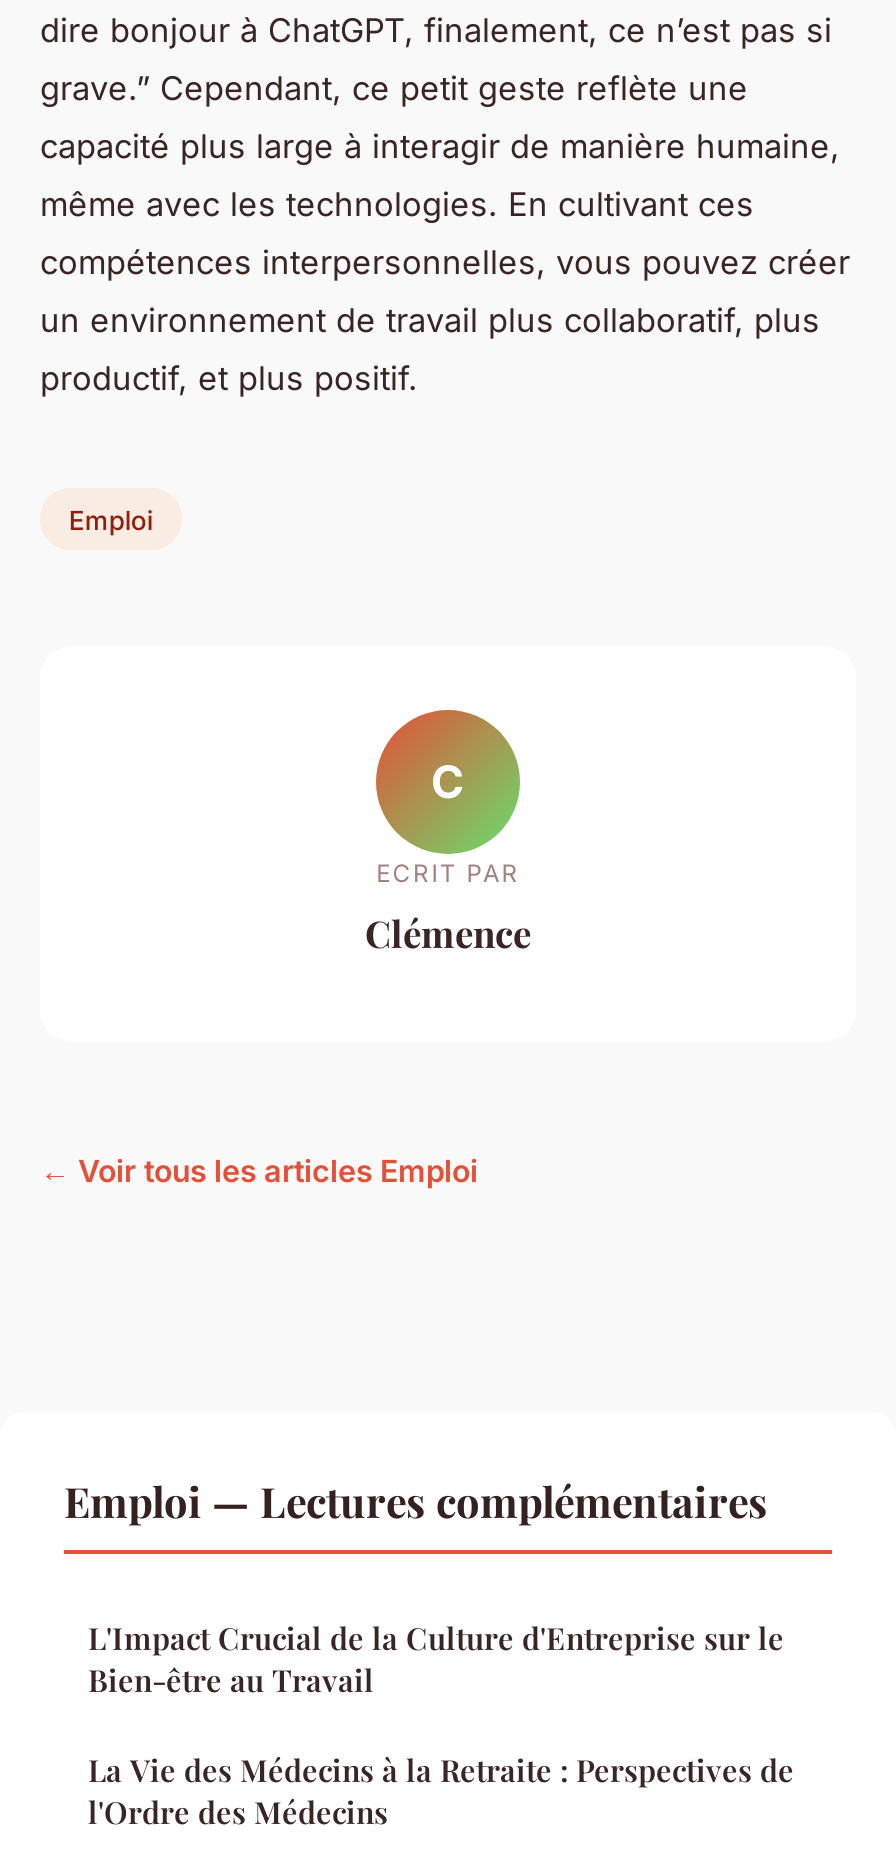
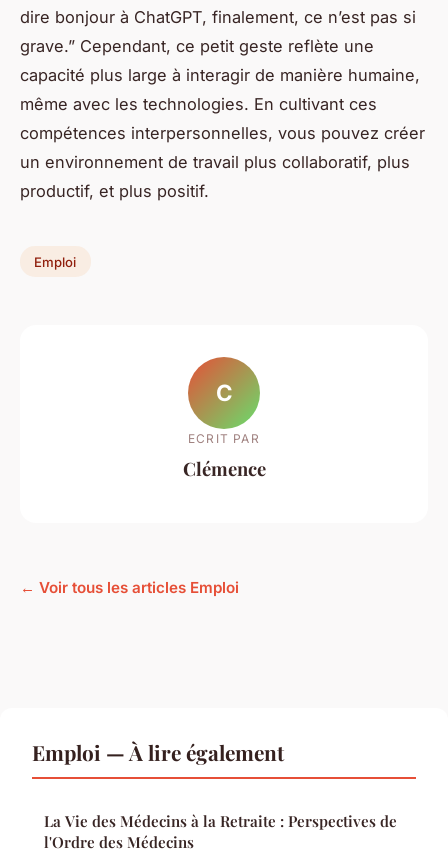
[64,1472,784,1700] Emploi — Lectures complémentaires | L'Impact Crucial de la Culture d'Entreprise sur le | Bien-être au Travail -> [32,738,284,766] Emploi — À lire également

